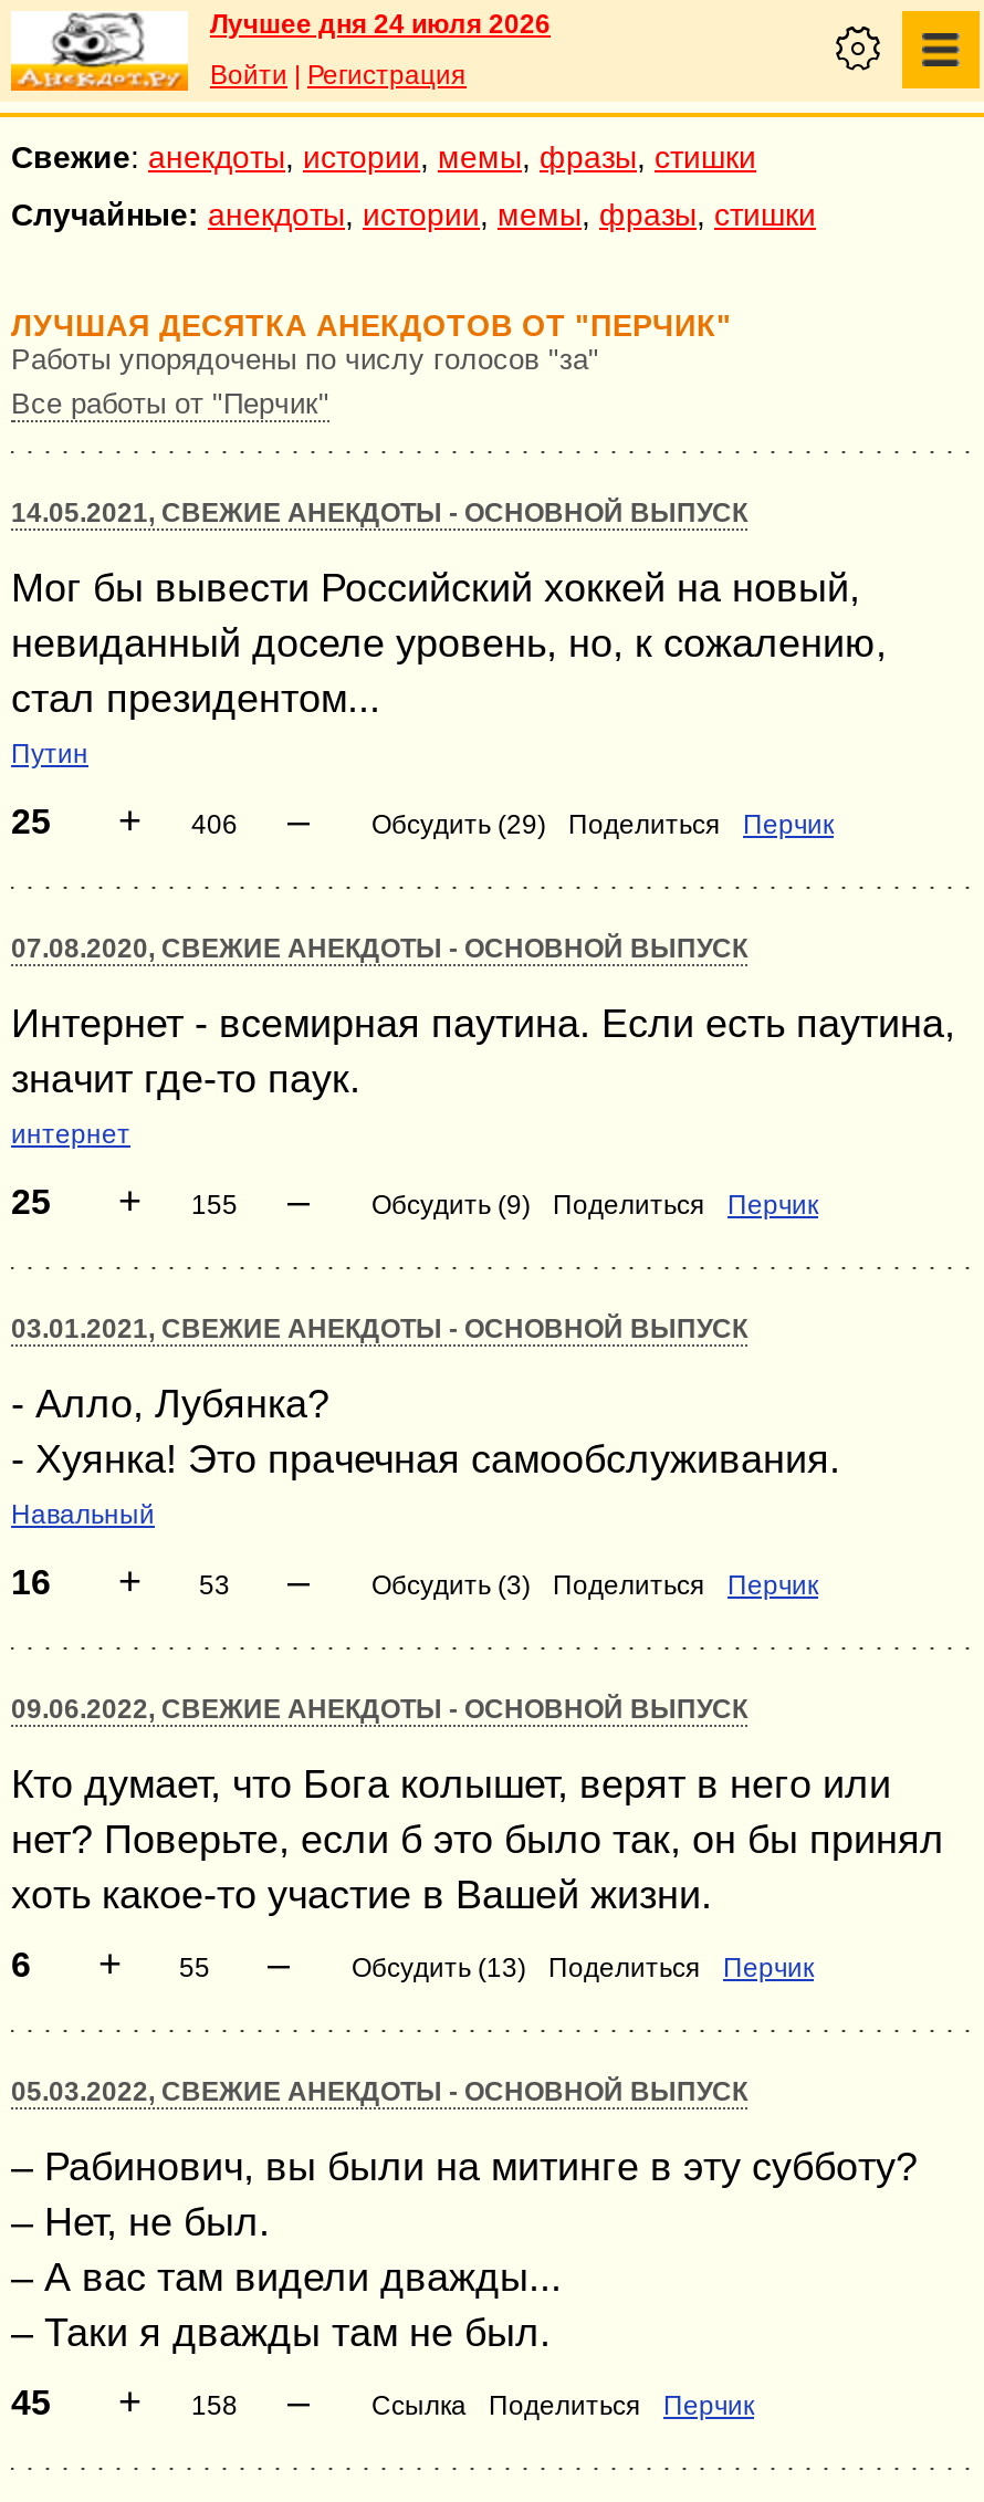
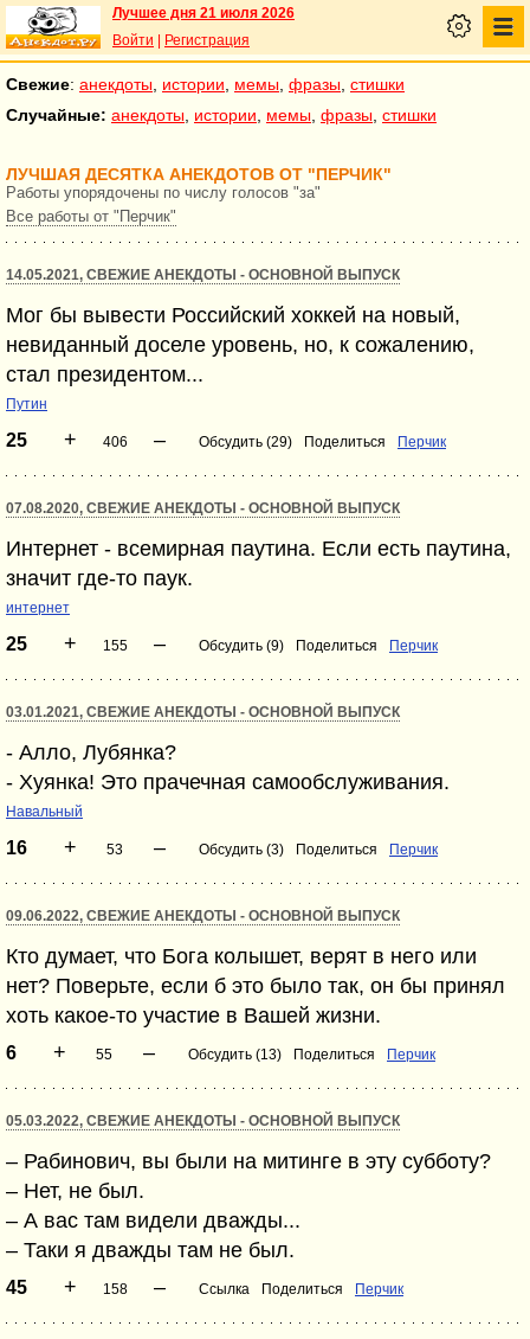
[210,9,551,40] Лучшее дня 24 июля 2026 -> [112,5,295,21] Лучшее дня 21 июля 2026

